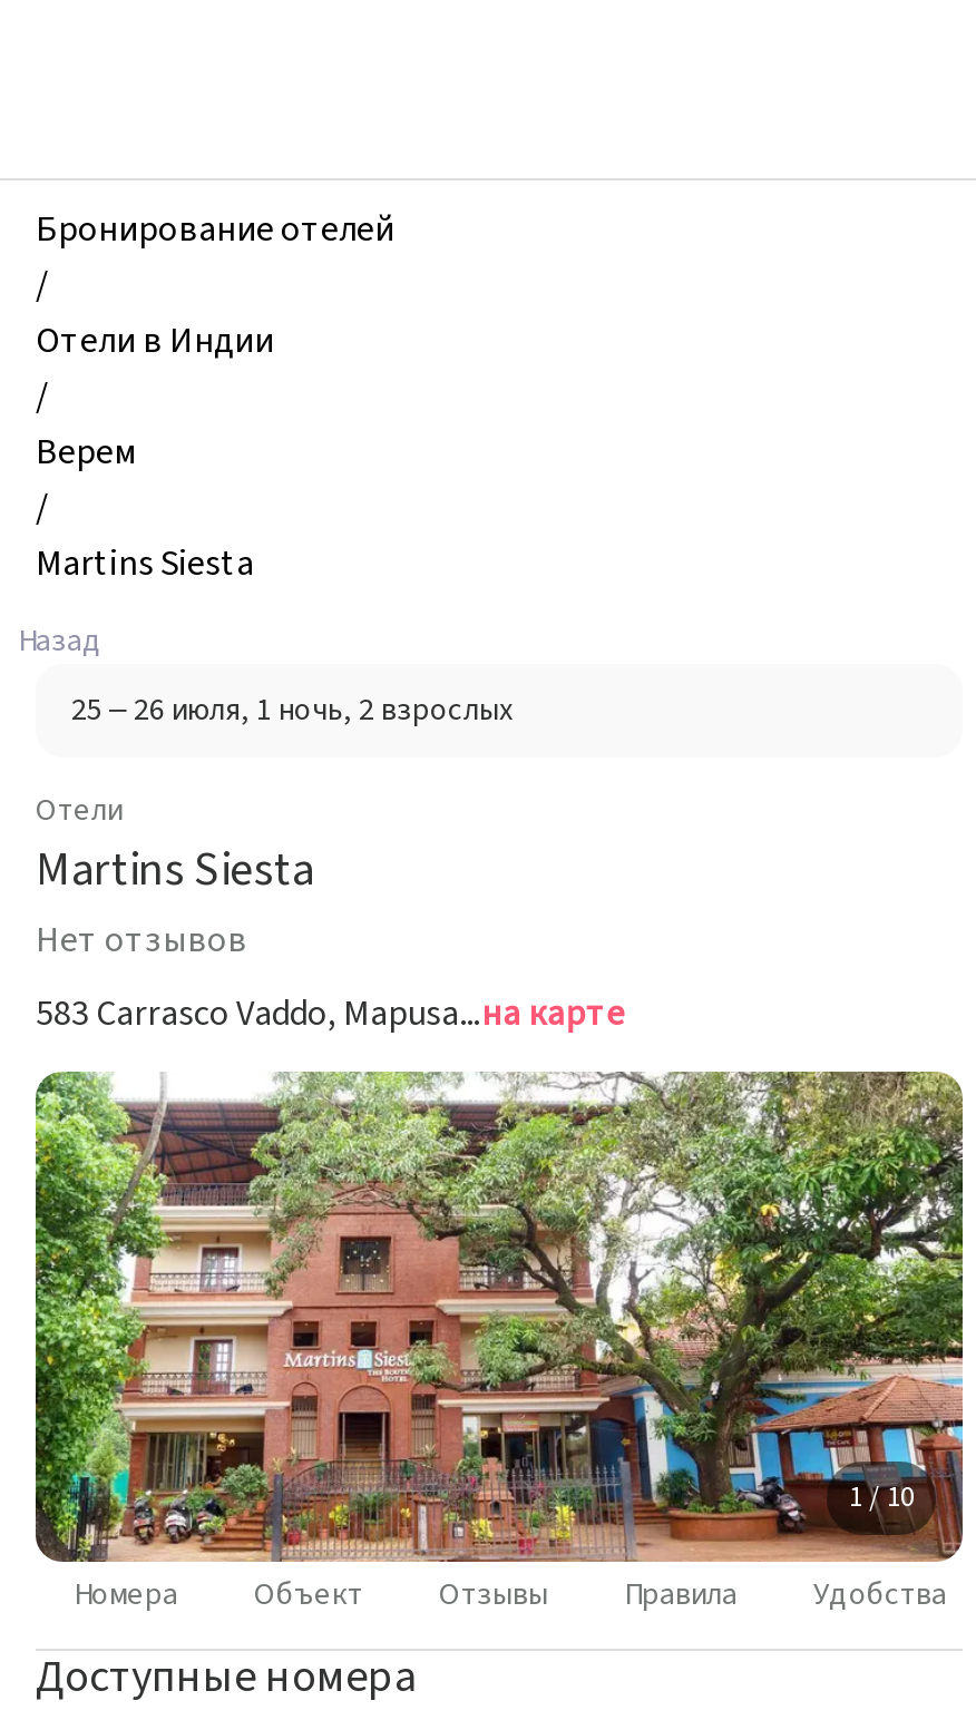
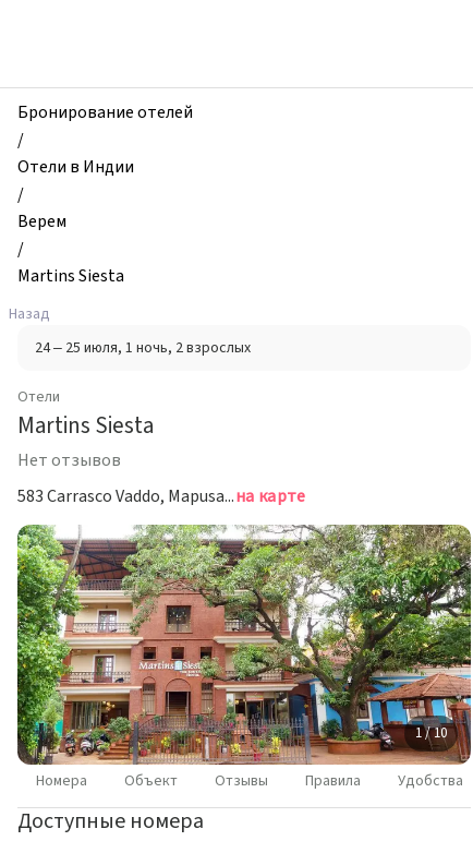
[71,688,513,733] 25 – 26 июля, 1 ночь, 2 взрослых -> [35,337,251,359] 24 – 25 июля, 1 ночь, 2 взрослых

